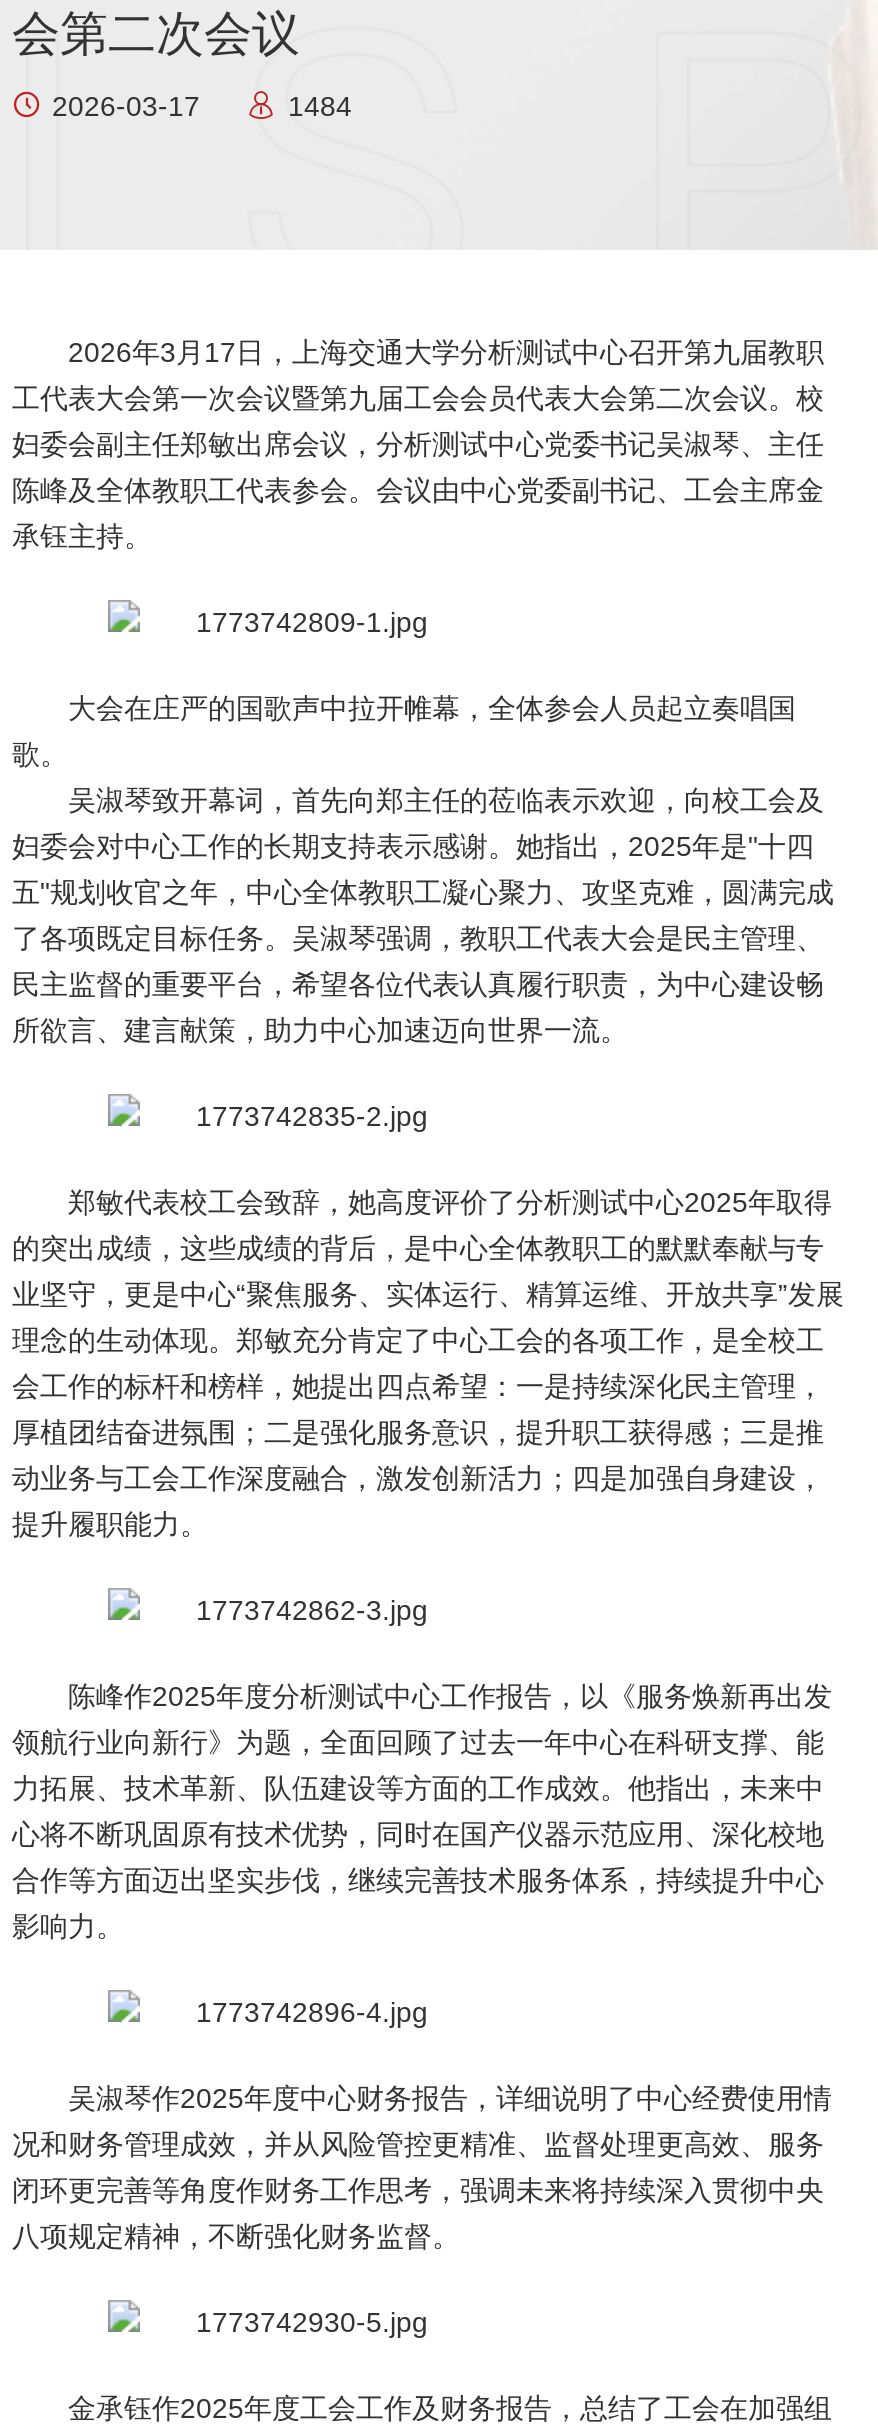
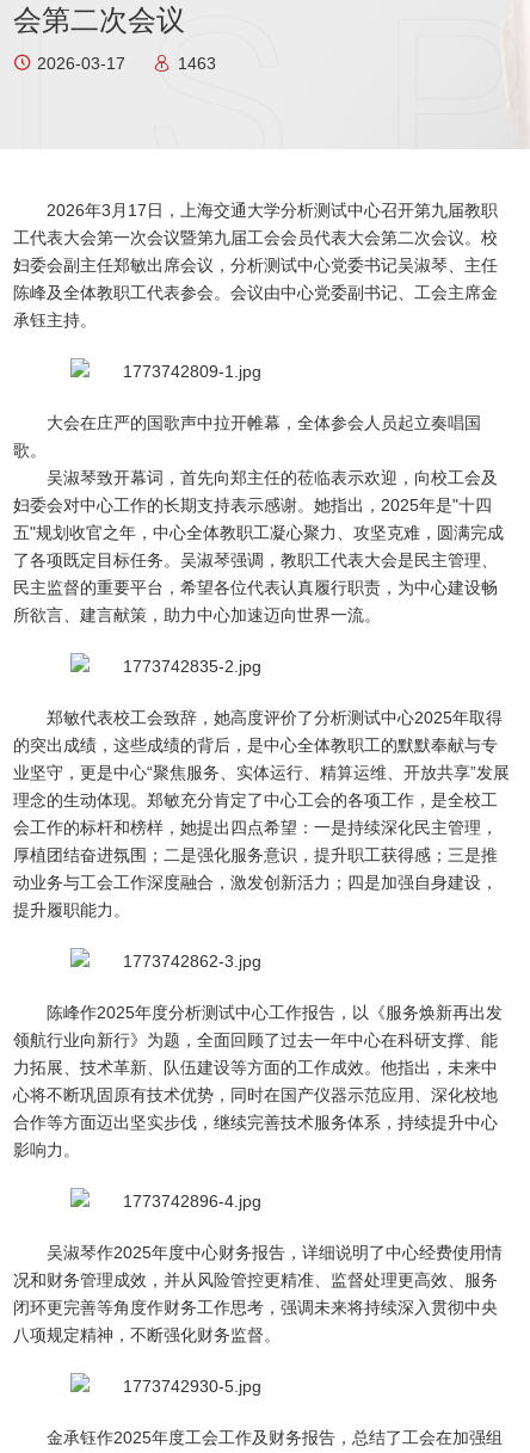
[288,90,352,122] 1484 -> [178,54,216,73] 1463

